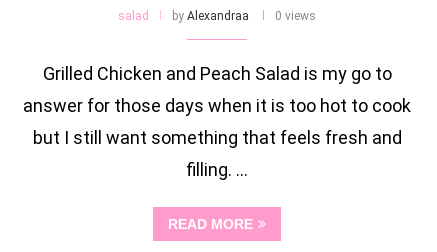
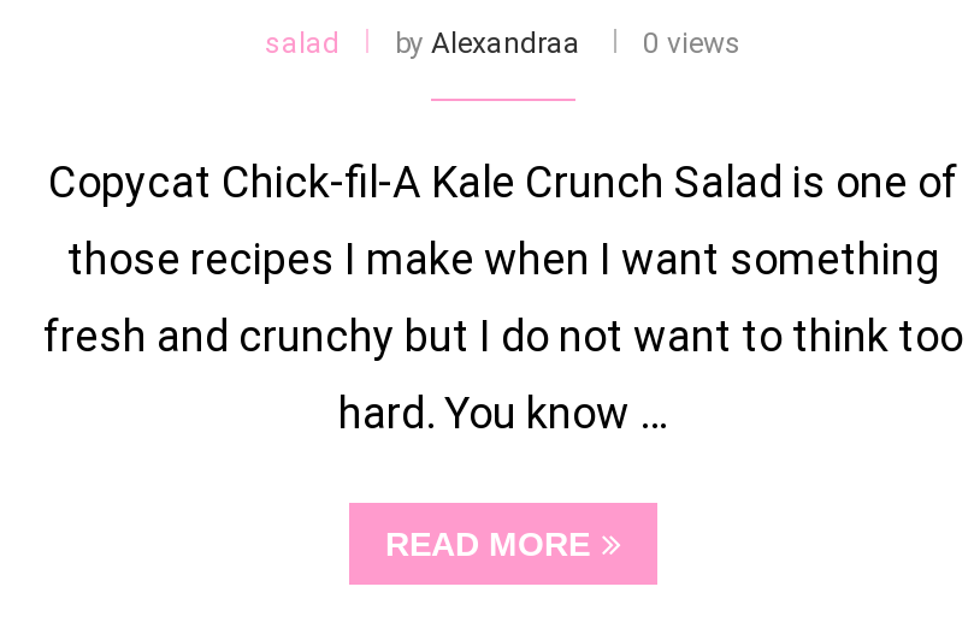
[42,63,391,84] Grilled Chicken and Peach Salad is my go to -> [48,157,958,207] Copycat Chick-fil-A Kale Crunch Salad is one of
[23,95,411,116] answer for those days when it is too hot to cook -> [67,234,939,284] those recipes I make when I want something
[32,127,401,148] but I still want something that feels fresh and -> [43,311,963,361] fresh and crunchy but I do not want to think too
[186,159,248,180] filling. … -> [338,388,668,438] hard. You know …

